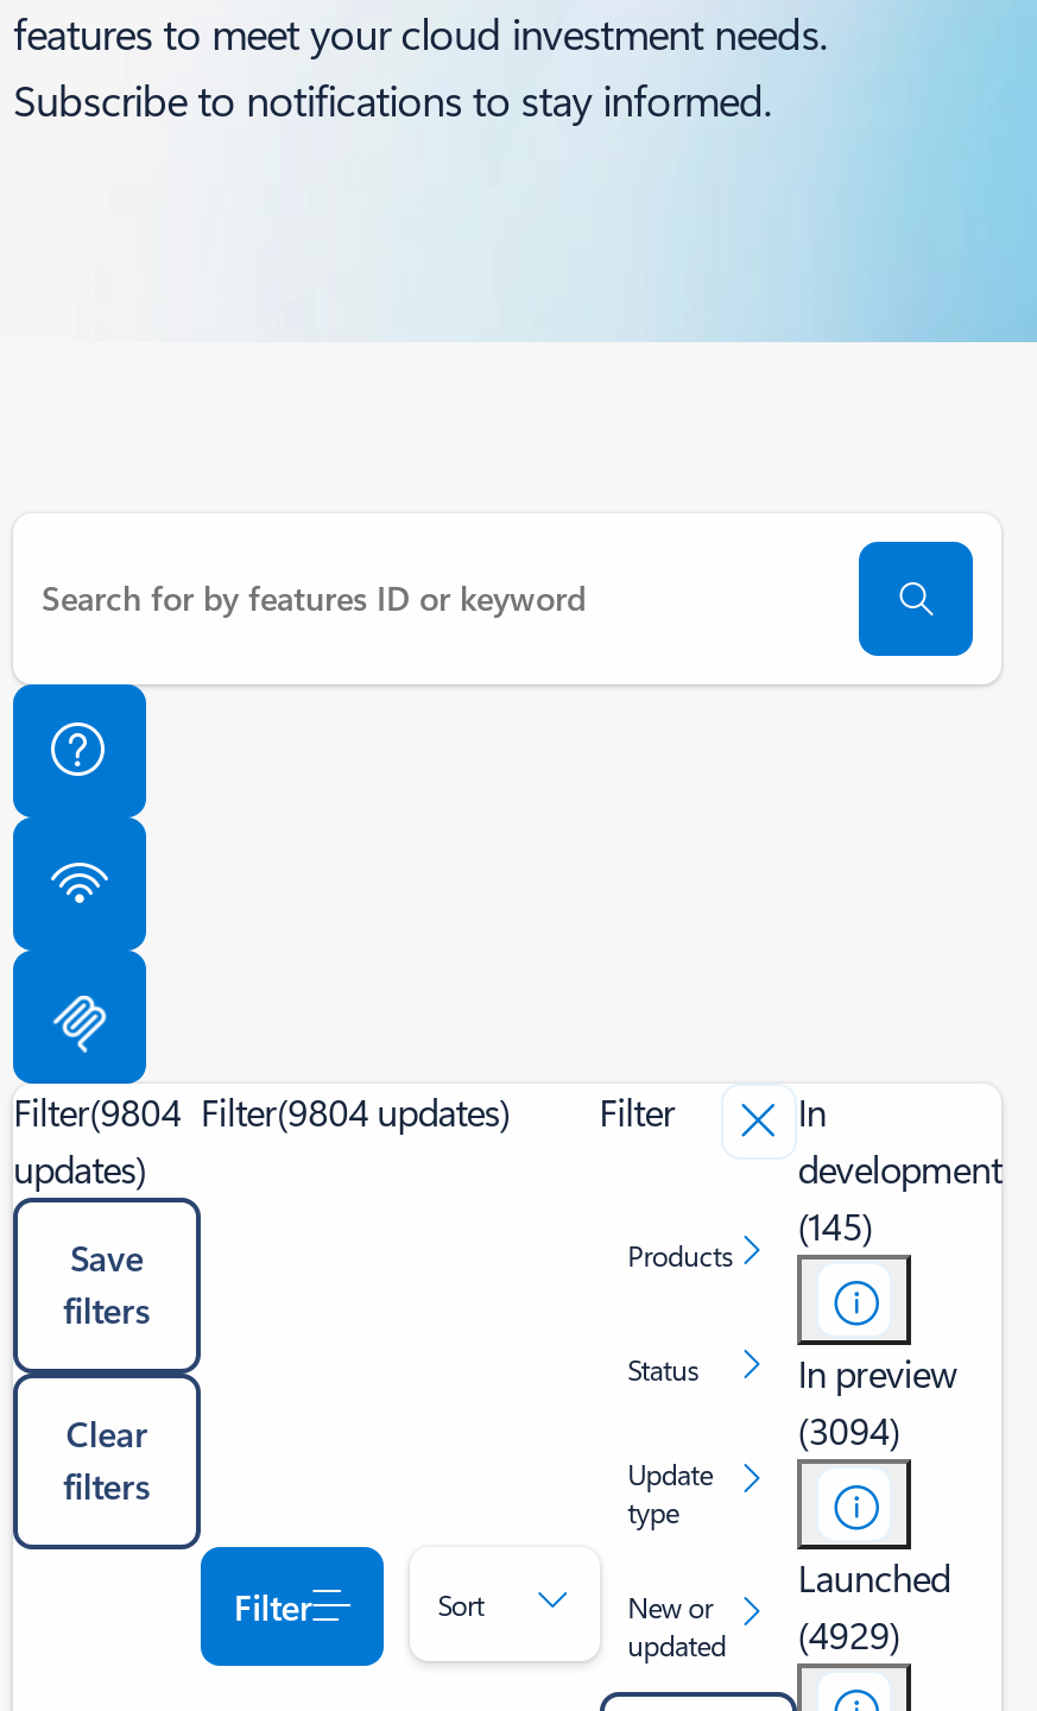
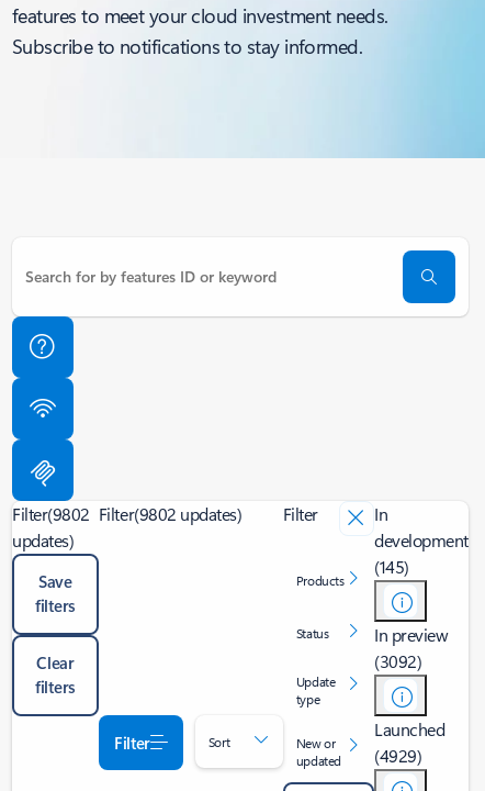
[13,1086,181,1136] Filter(9804 -> [12,502,90,525] Filter(9802
[201,1086,510,1136] Filter(9804 updates) -> [99,502,242,525] Filter(9802 updates)
[798,1404,900,1454] (3094) -> [375,649,422,672] (3092)

